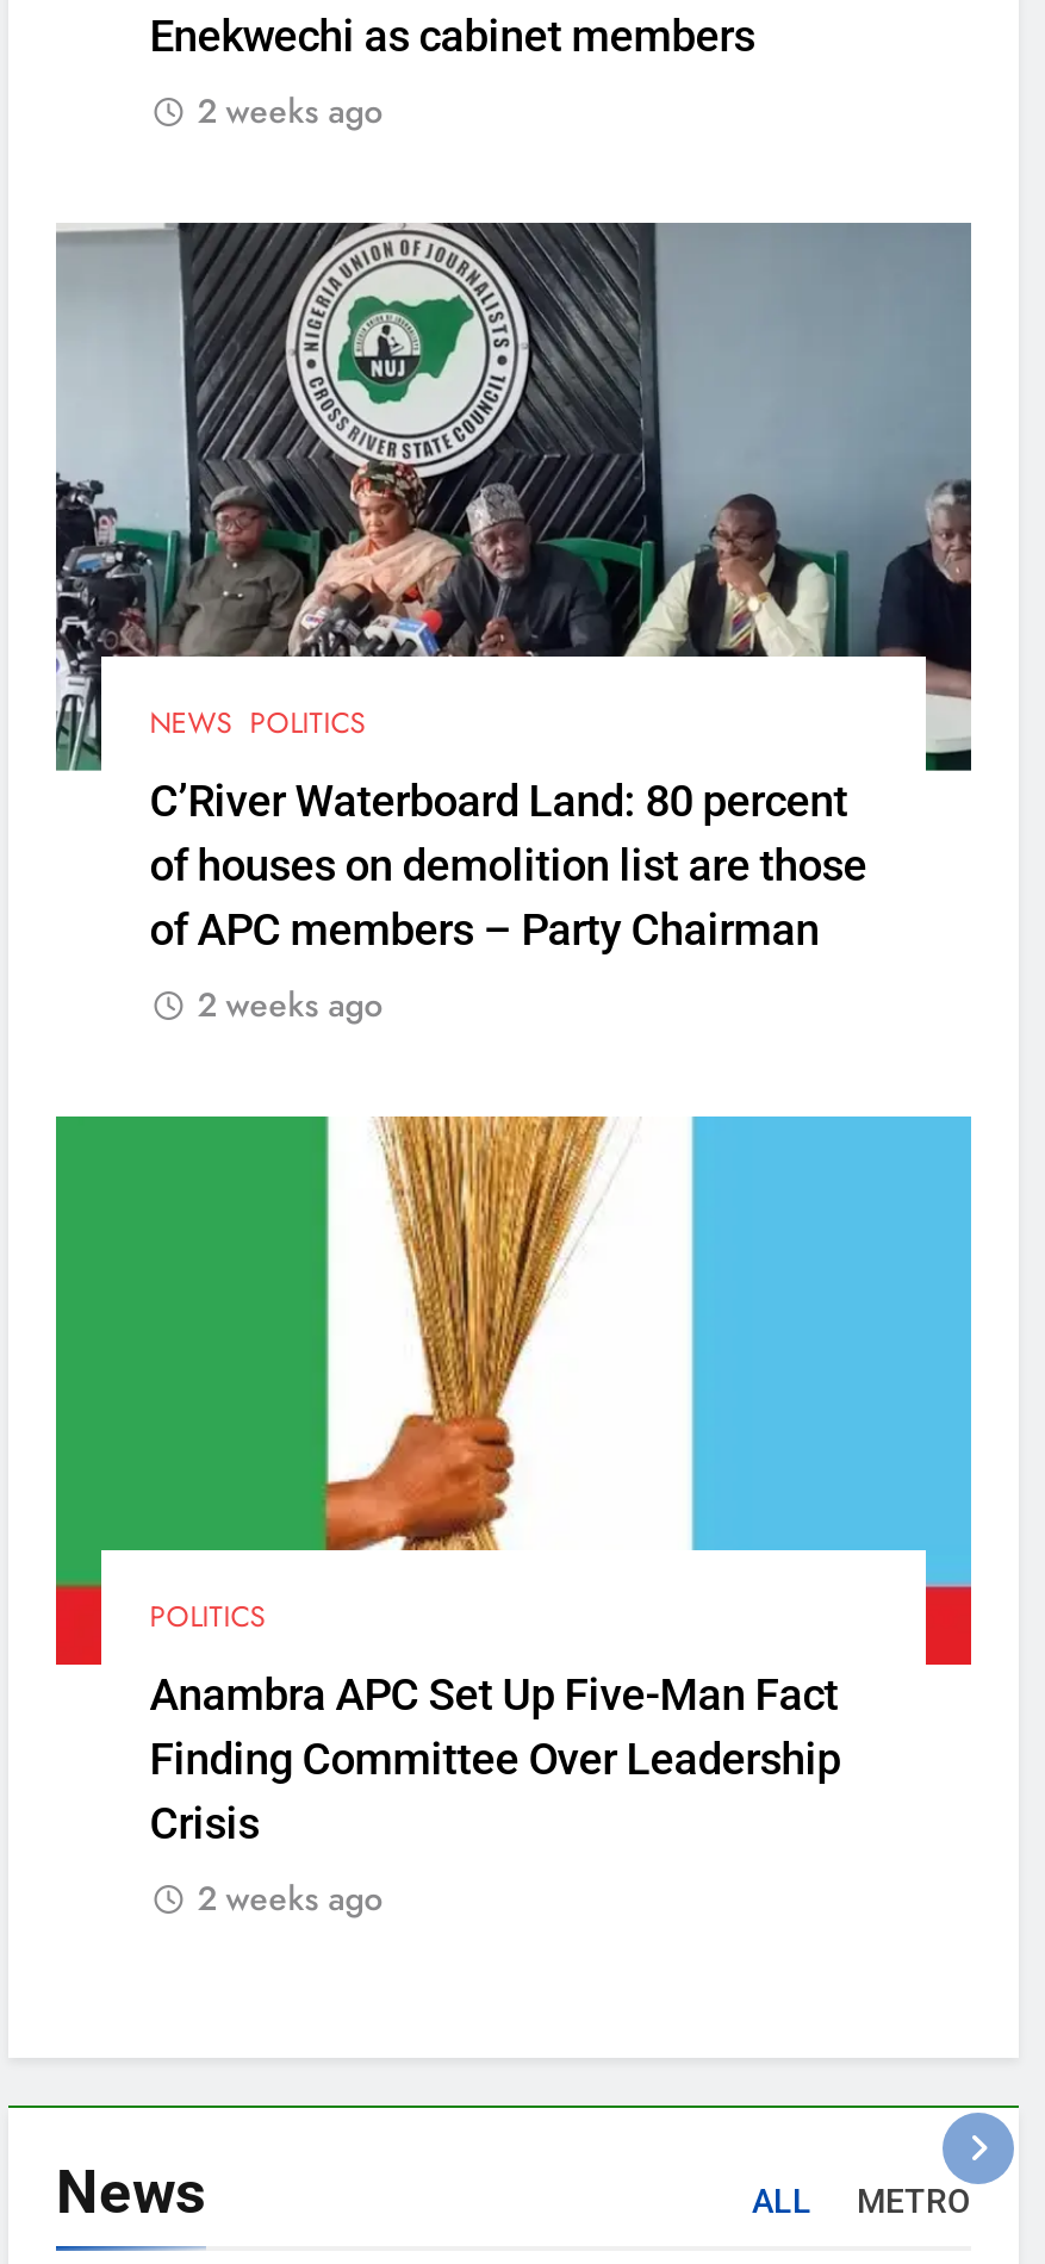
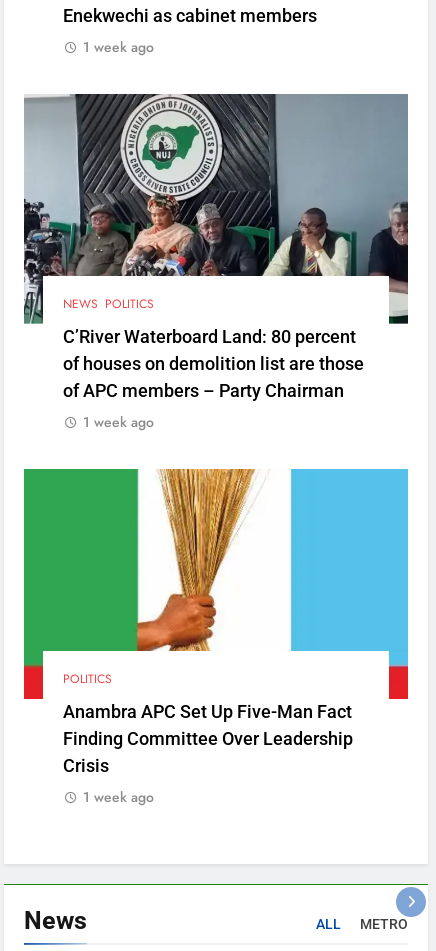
[197,86,383,134] 2 weeks ago -> [83,37,154,57] 1 week ago
[197,981,383,1029] 2 weeks ago -> [83,412,154,432] 1 week ago
[197,1876,383,1923] 2 weeks ago -> [83,787,154,807] 1 week ago

